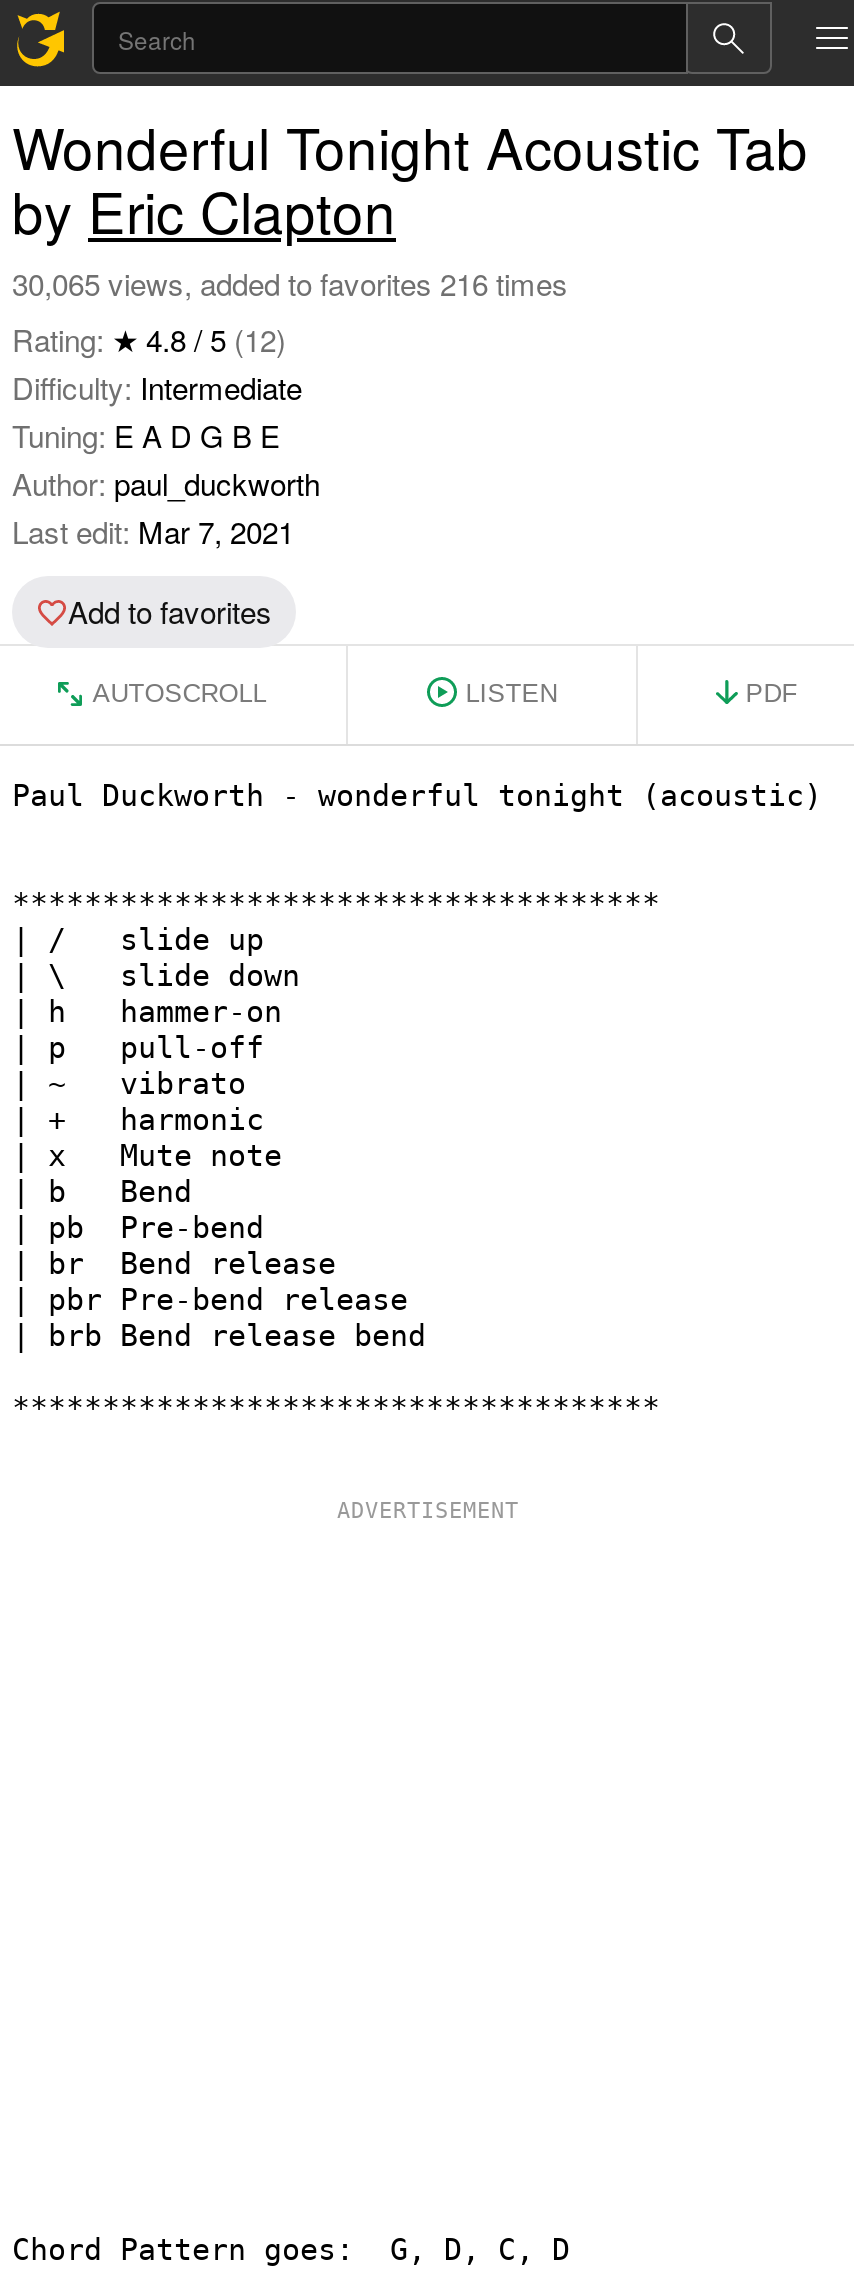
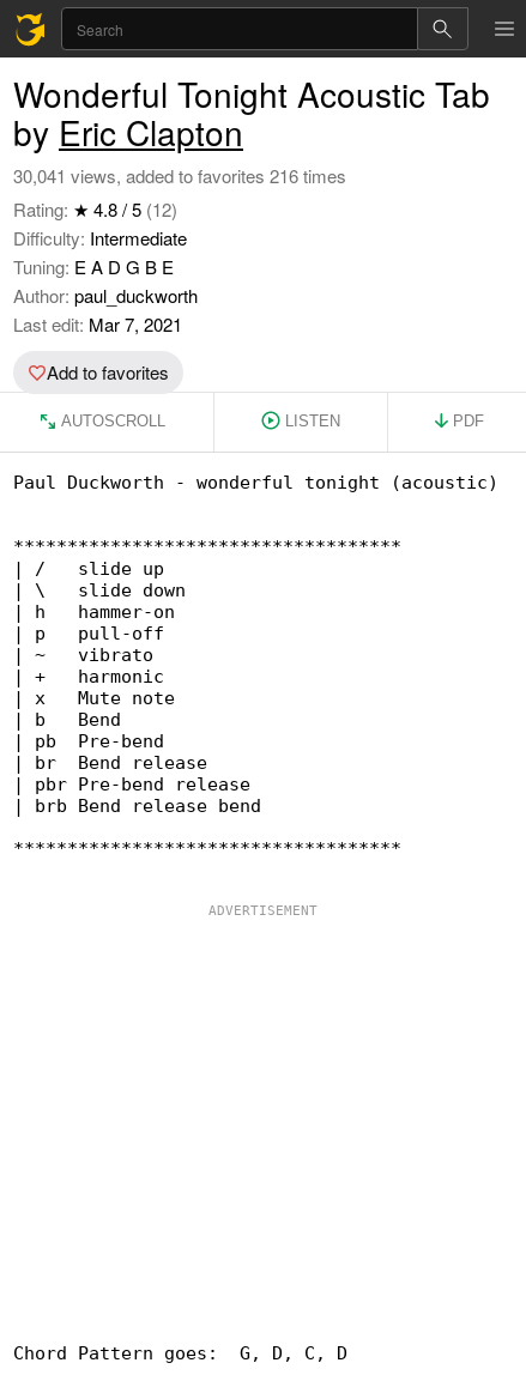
[12,262,568,304] 30,065 views, added to favorites 216 times -> [13,163,346,188] 30,041 views, added to favorites 216 times

